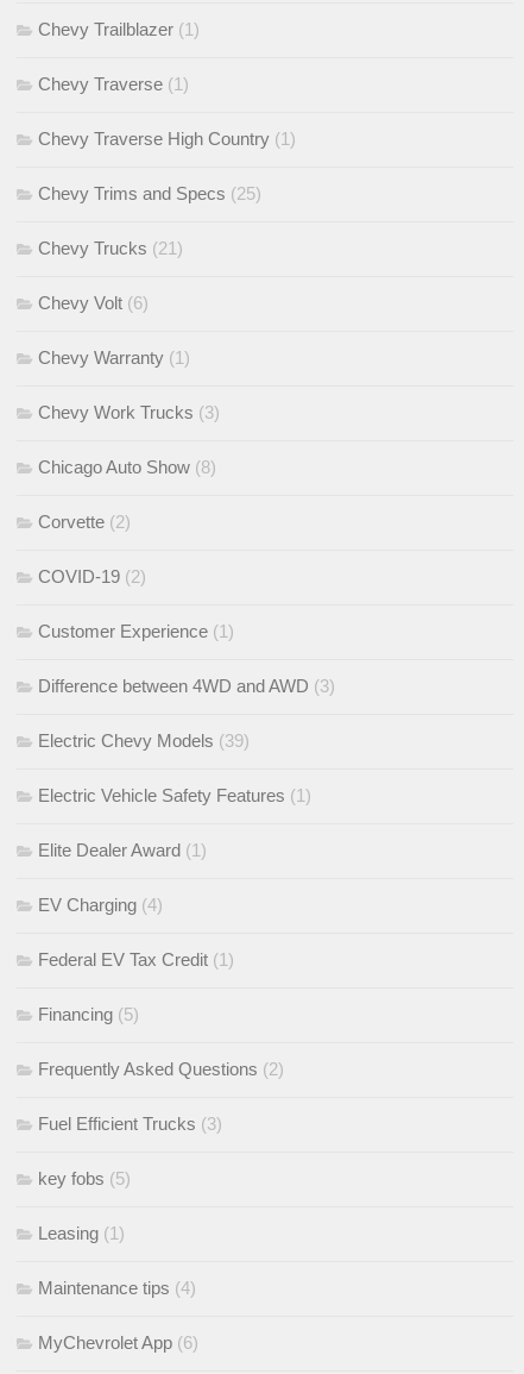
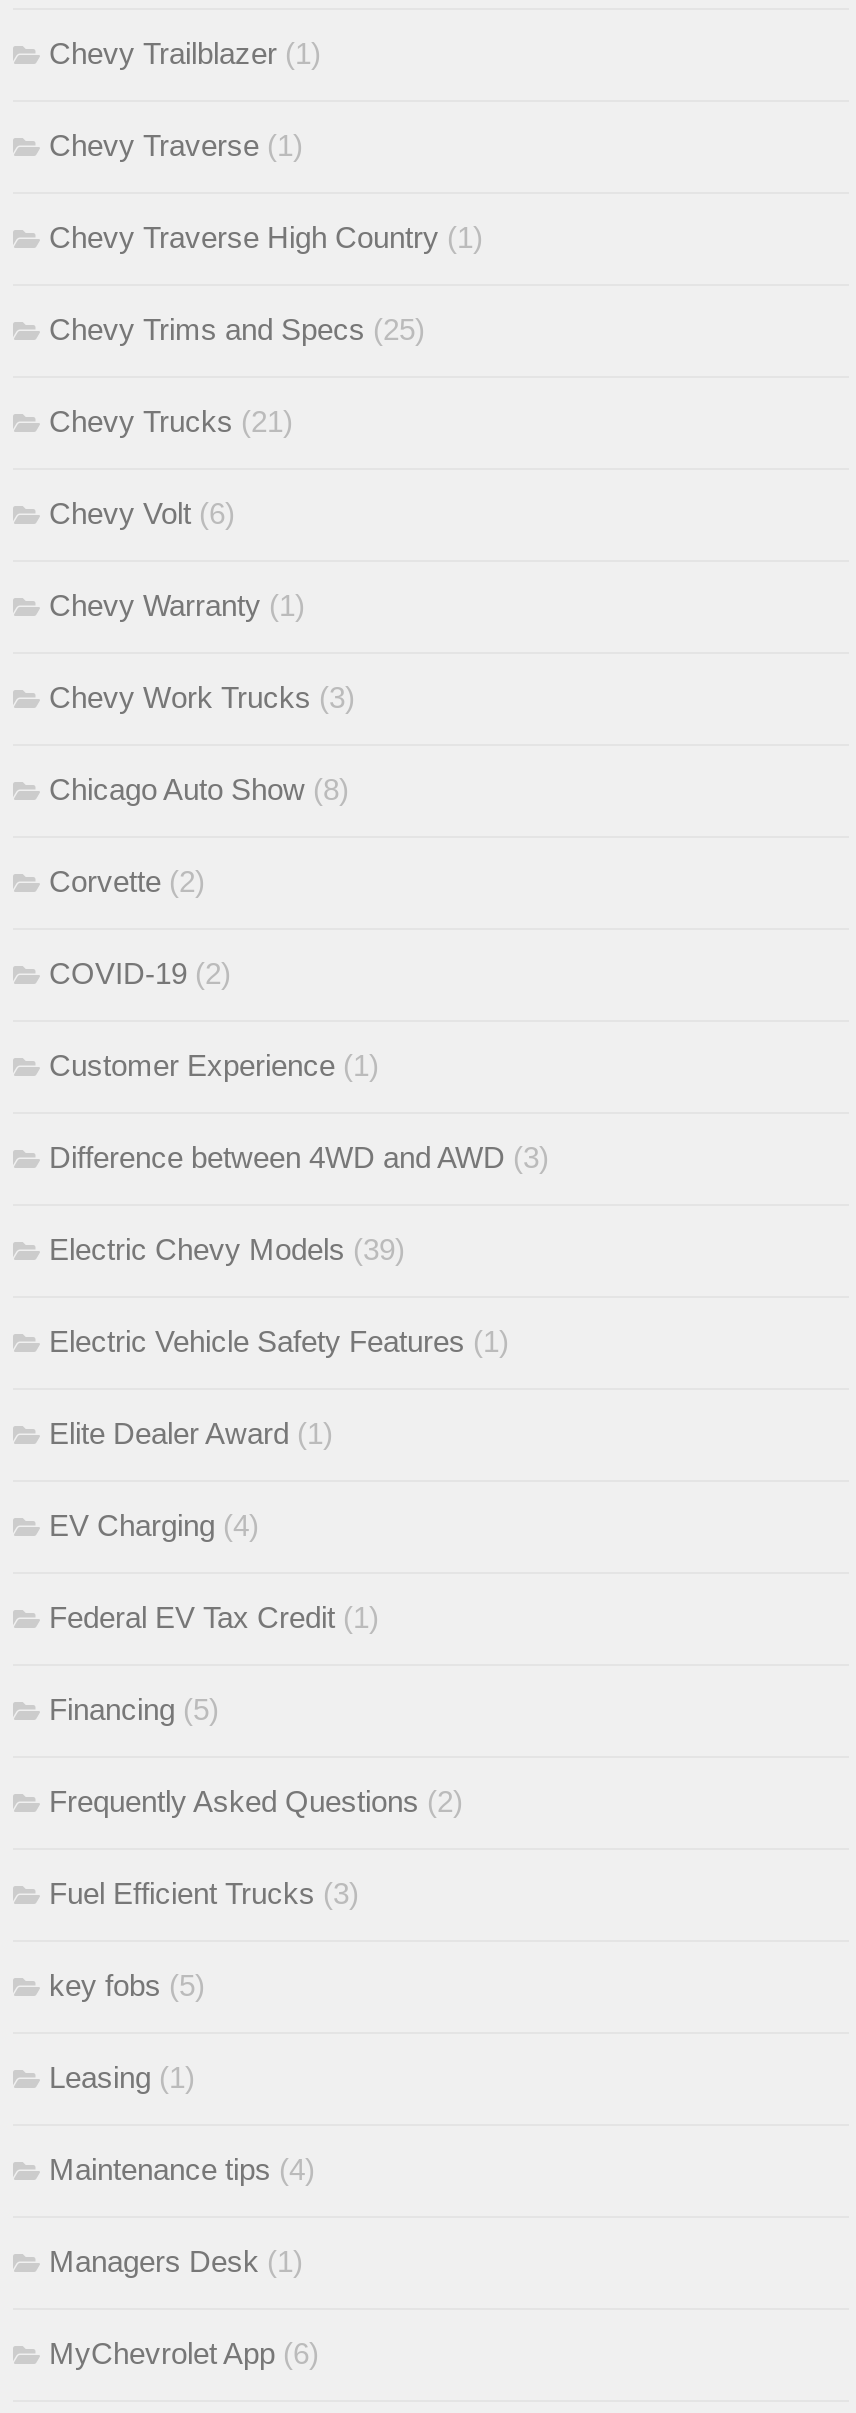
none -> [49,2243,303,2277] Managers Desk (1)

